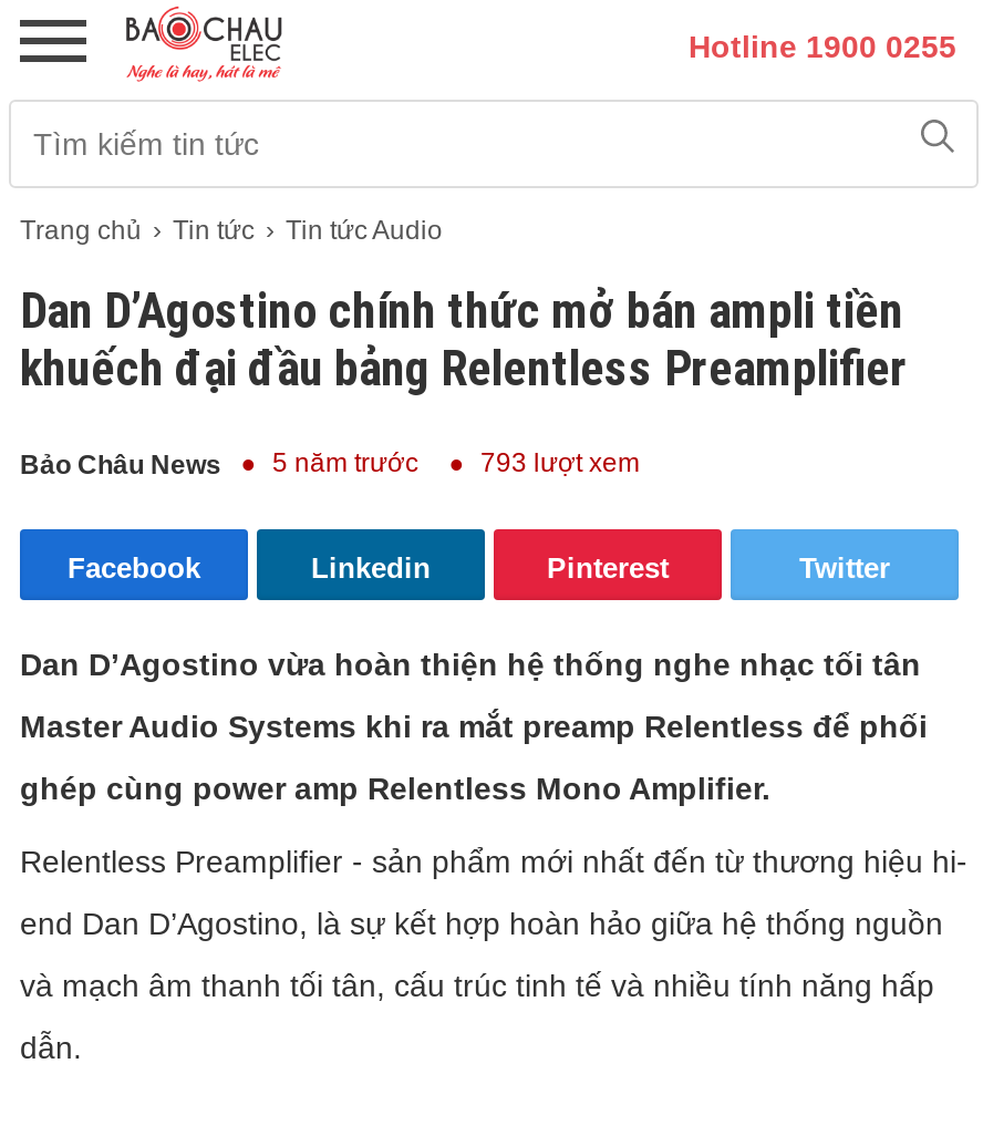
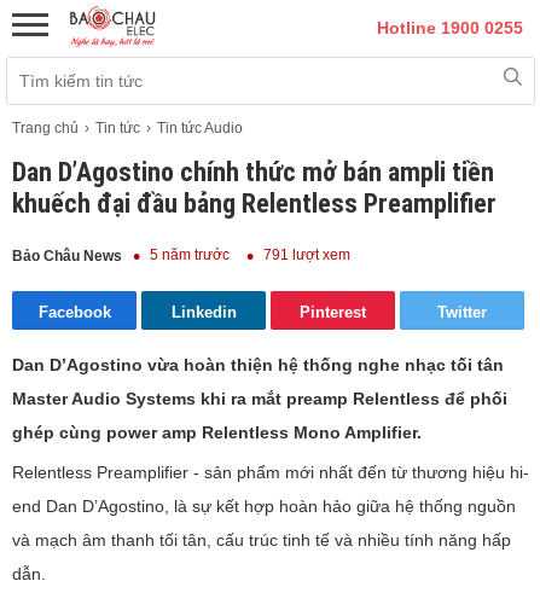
[20,447,640,481] Bảo Châu News 5 năm trước 793 lượt xem -> [12,246,350,265] Bảo Châu News 5 năm trước 791 lượt xem

